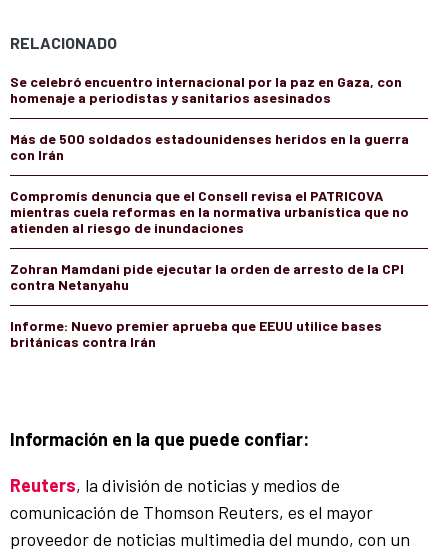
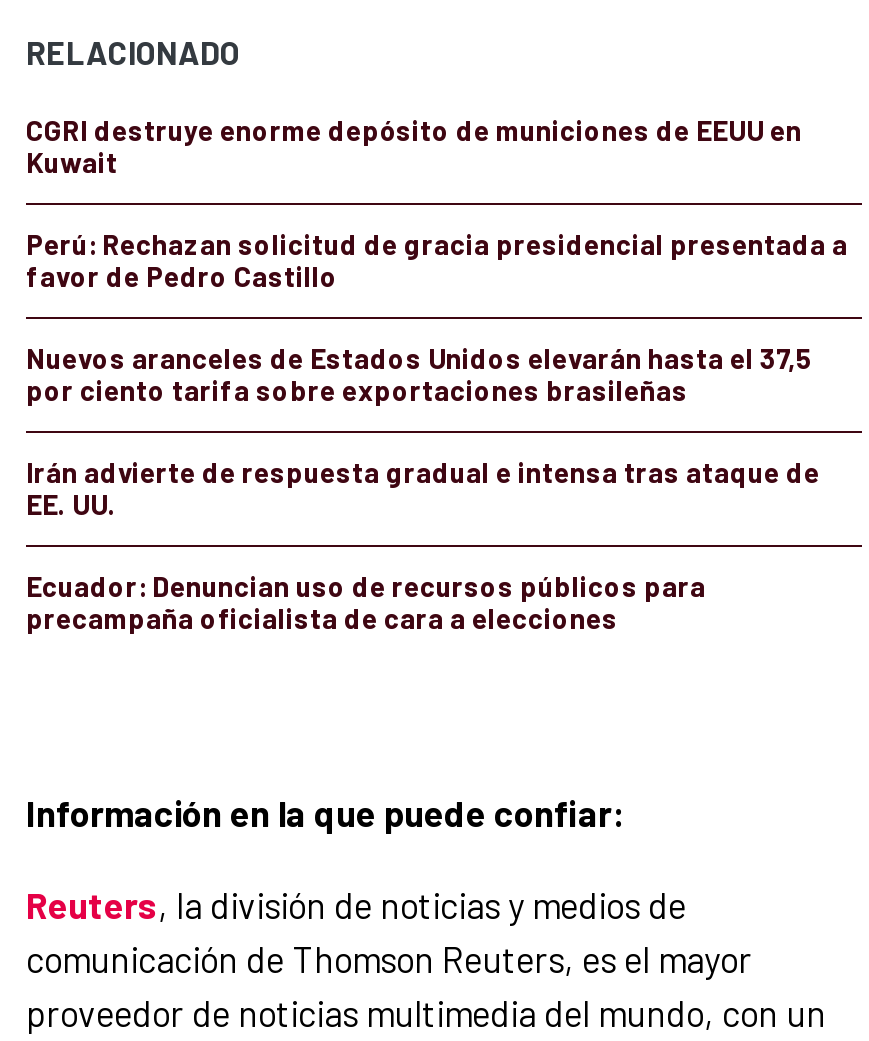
[10,73,402,106] Se celebró encuentro internacional por la paz en Gaza, con | homenaje a periodistas y sanitarios asesinados -> [26,112,802,178] CGRI destruye enorme depósito de municiones de EEUU en | Kuwait
[10,130,409,163] Más de 500 soldados estadounidenses heridos en la guerra | con Irán -> [26,226,848,292] Perú: Rechazan solicitud de gracia presidencial presentada a | favor de Pedro Castillo
[10,187,409,236] Compromís denuncia que el Consell revisa el PATRICOVA | mientras cuela reformas en la normativa urbanística que no | atienden al riesgo de inundaciones -> [26,340,812,406] Nuevos aranceles de Estados Unidos elevarán hasta el 37,5 | por ciento tarifa sobre exportaciones brasileñas
[10,260,404,293] Zohran Mamdani pide ejecutar la orden de arresto de la CPI | contra Netanyahu -> [26,454,820,520] Irán advierte de respuesta gradual e intensa tras ataque de | EE. UU.
[10,317,382,350] Informe: Nuevo premier aprueba que EEUU utilice bases | británicas contra Irán -> [26,568,706,634] Ecuador: Denuncian uso de recursos públicos para | precampaña oficialista de cara a elecciones

